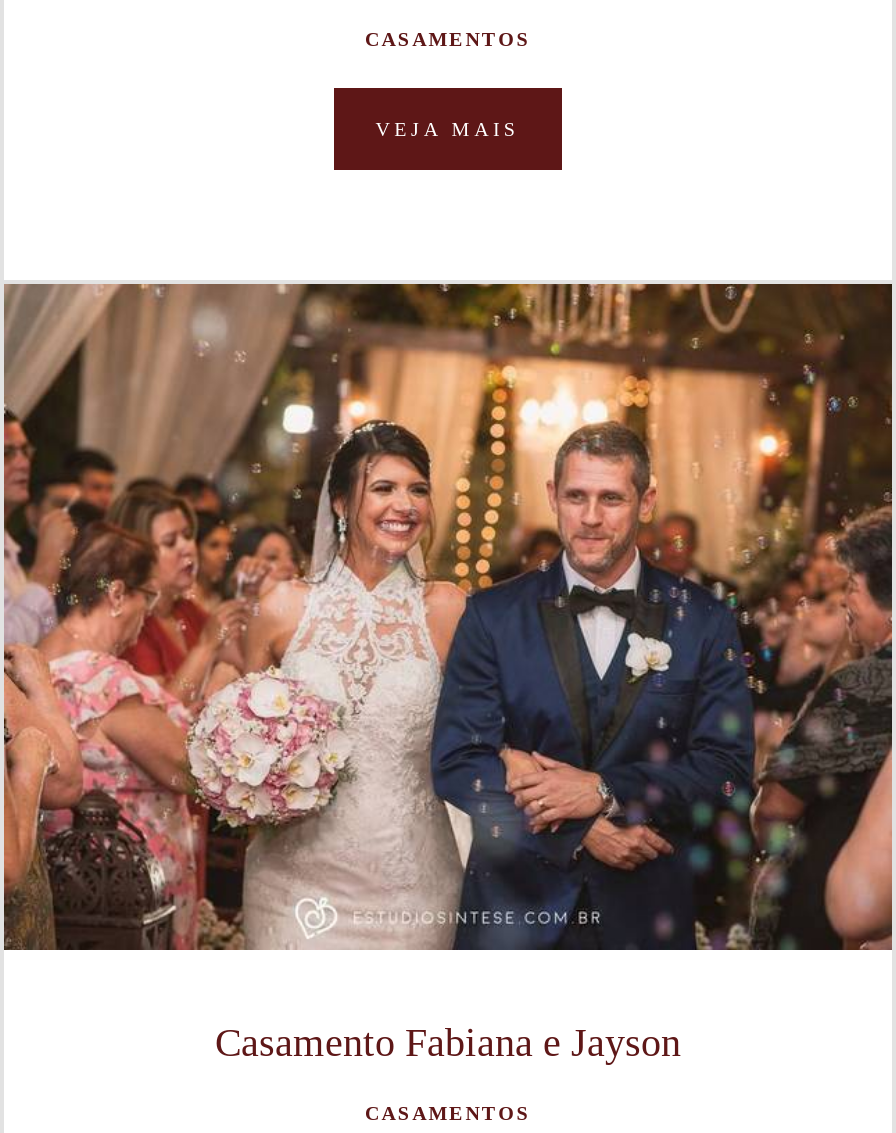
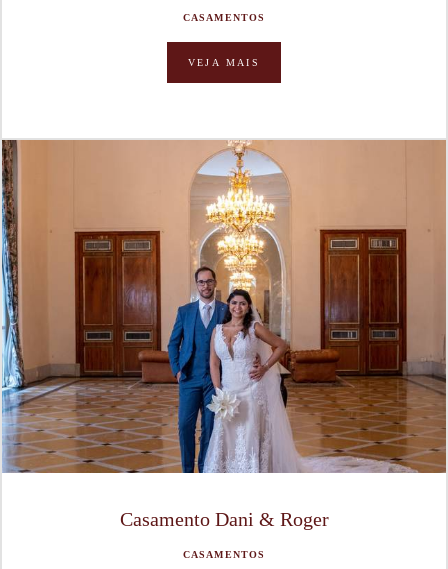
[6,282,890,1063] [image] | Casamento Fabiana e Jayson -> [3,140,445,530] [image] | Casamento Dani & Roger

